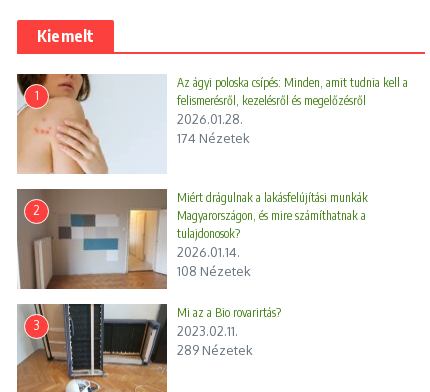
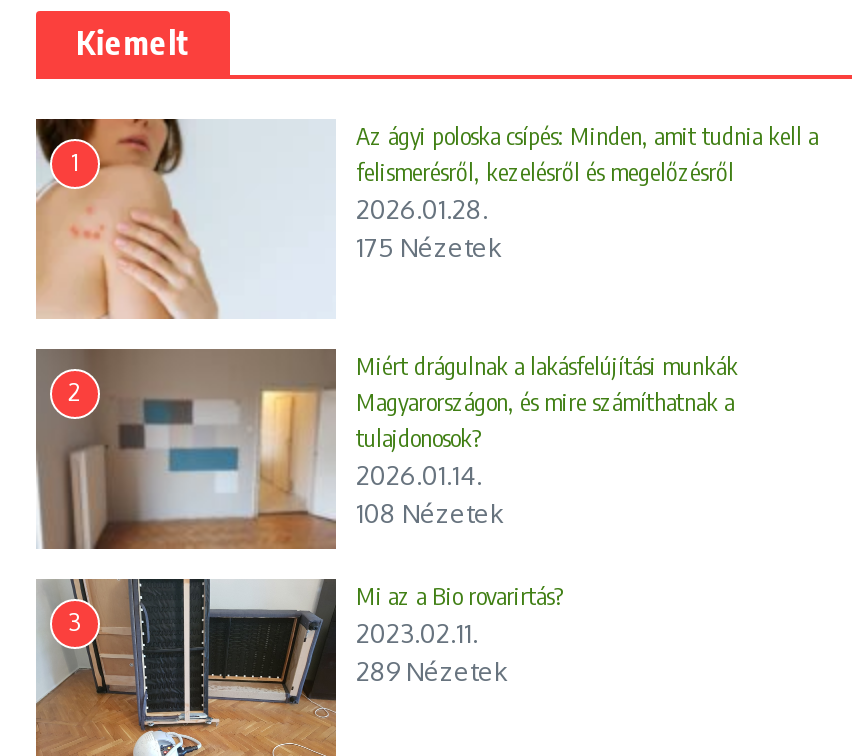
[177,130,250,146] 174 Nézetek -> [356,231,502,263] 175 Nézetek

